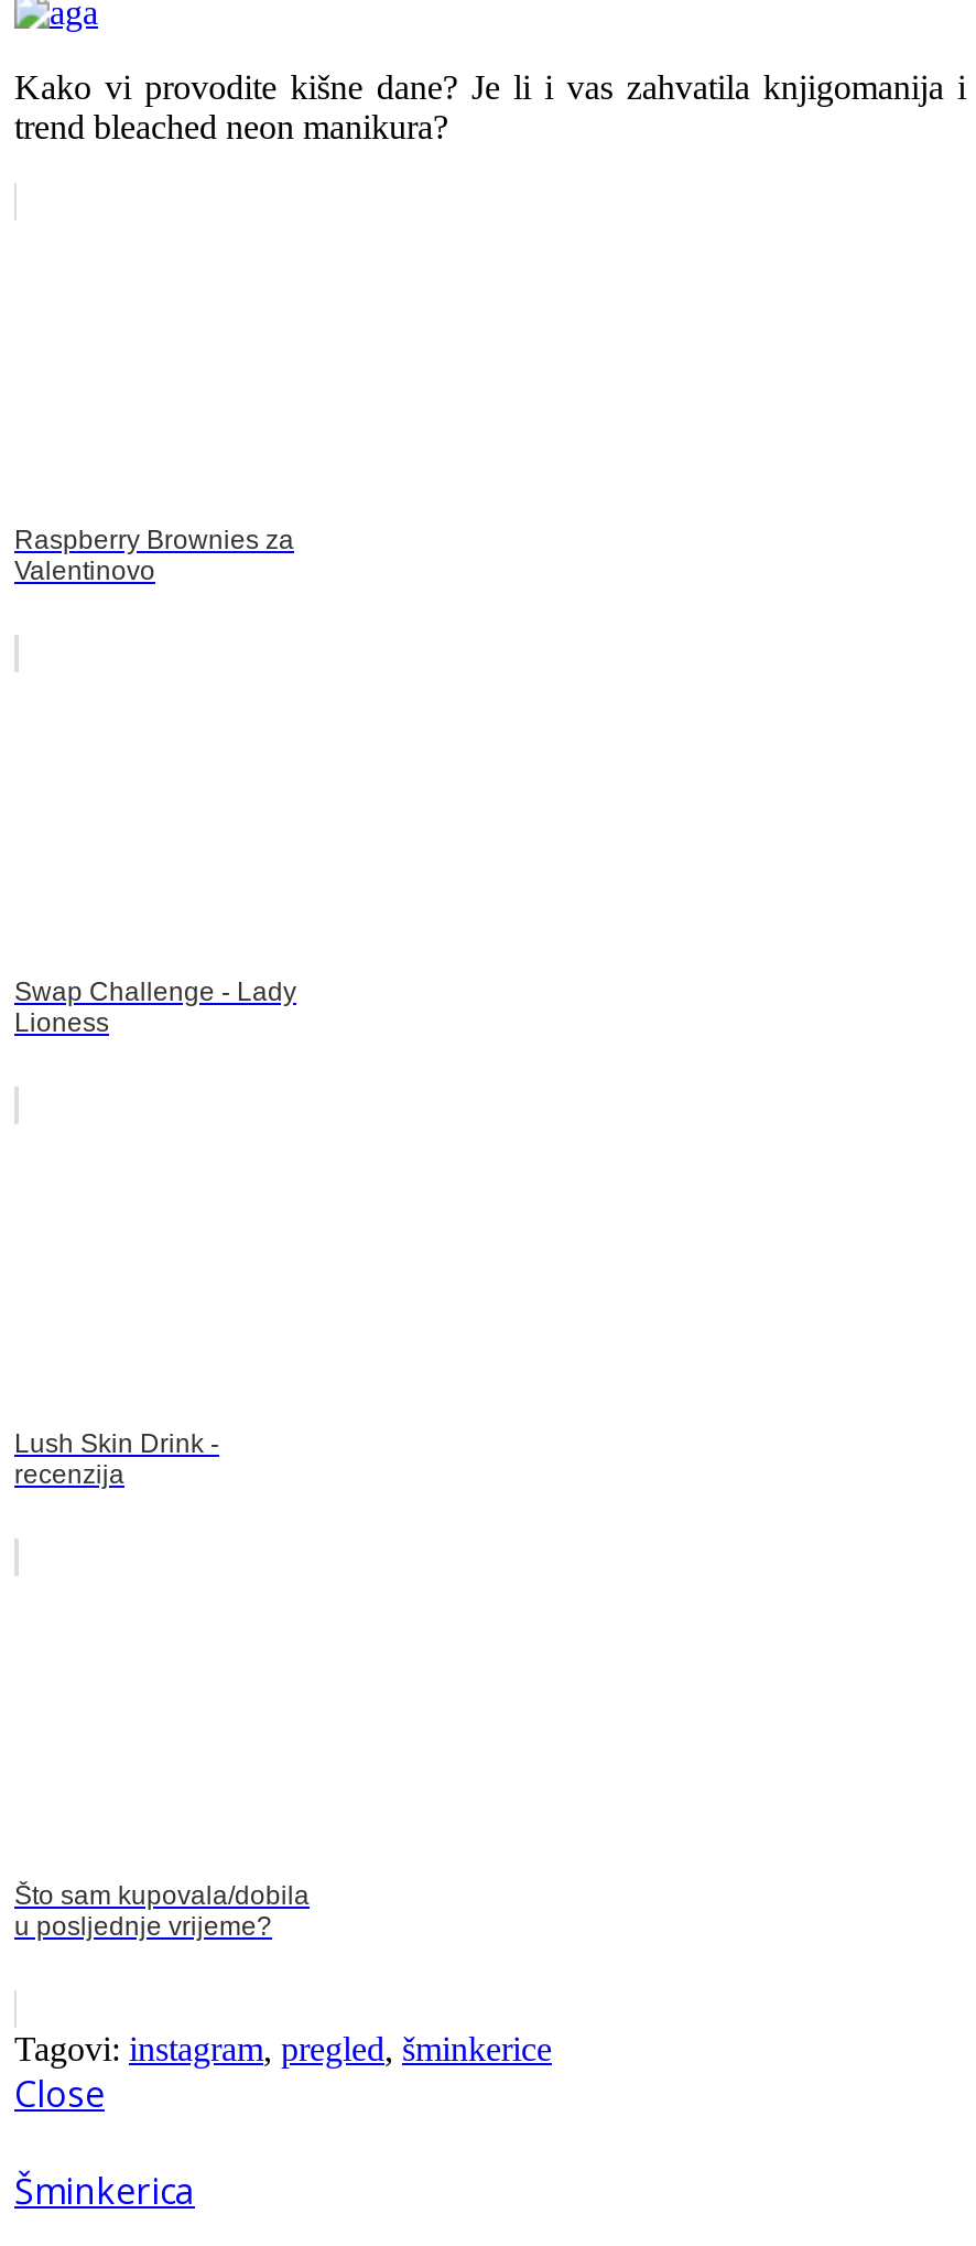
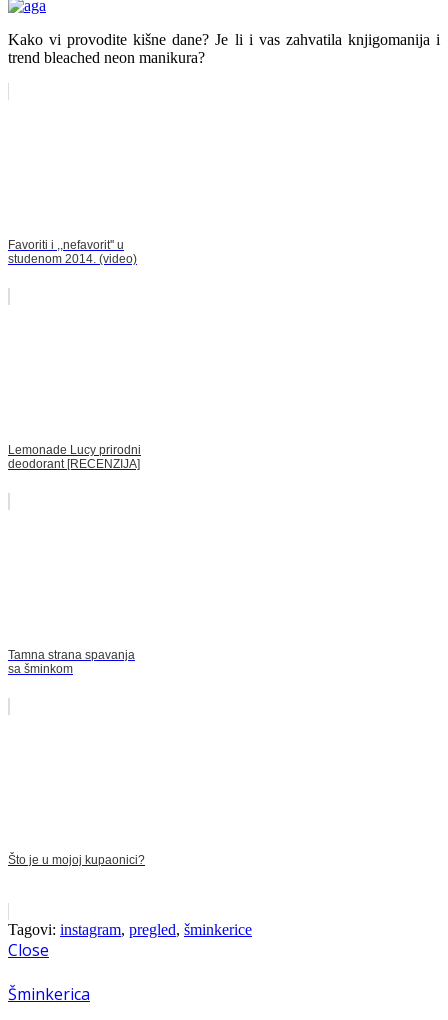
[14,525,294,587] Raspberry Brownies za | Valentinovo -> [8,238,137,266] Favoriti i ,,nefavorit'' u | studenom 2014. (video)
[14,977,296,1039] Swap Challenge - Lady | Lioness -> [8,443,141,471] Lemonade Lucy prirodni | deodorant [RECENZIJA]
[14,1429,219,1491] Lush Skin Drink - | recenzija -> [8,648,135,676] Tamna strana spavanja | sa šminkom
[14,1881,310,1943] Što sam kupovala/dobila | u posljednje vrijeme? -> [8,853,145,867] Što je u mojoj kupaonici?

